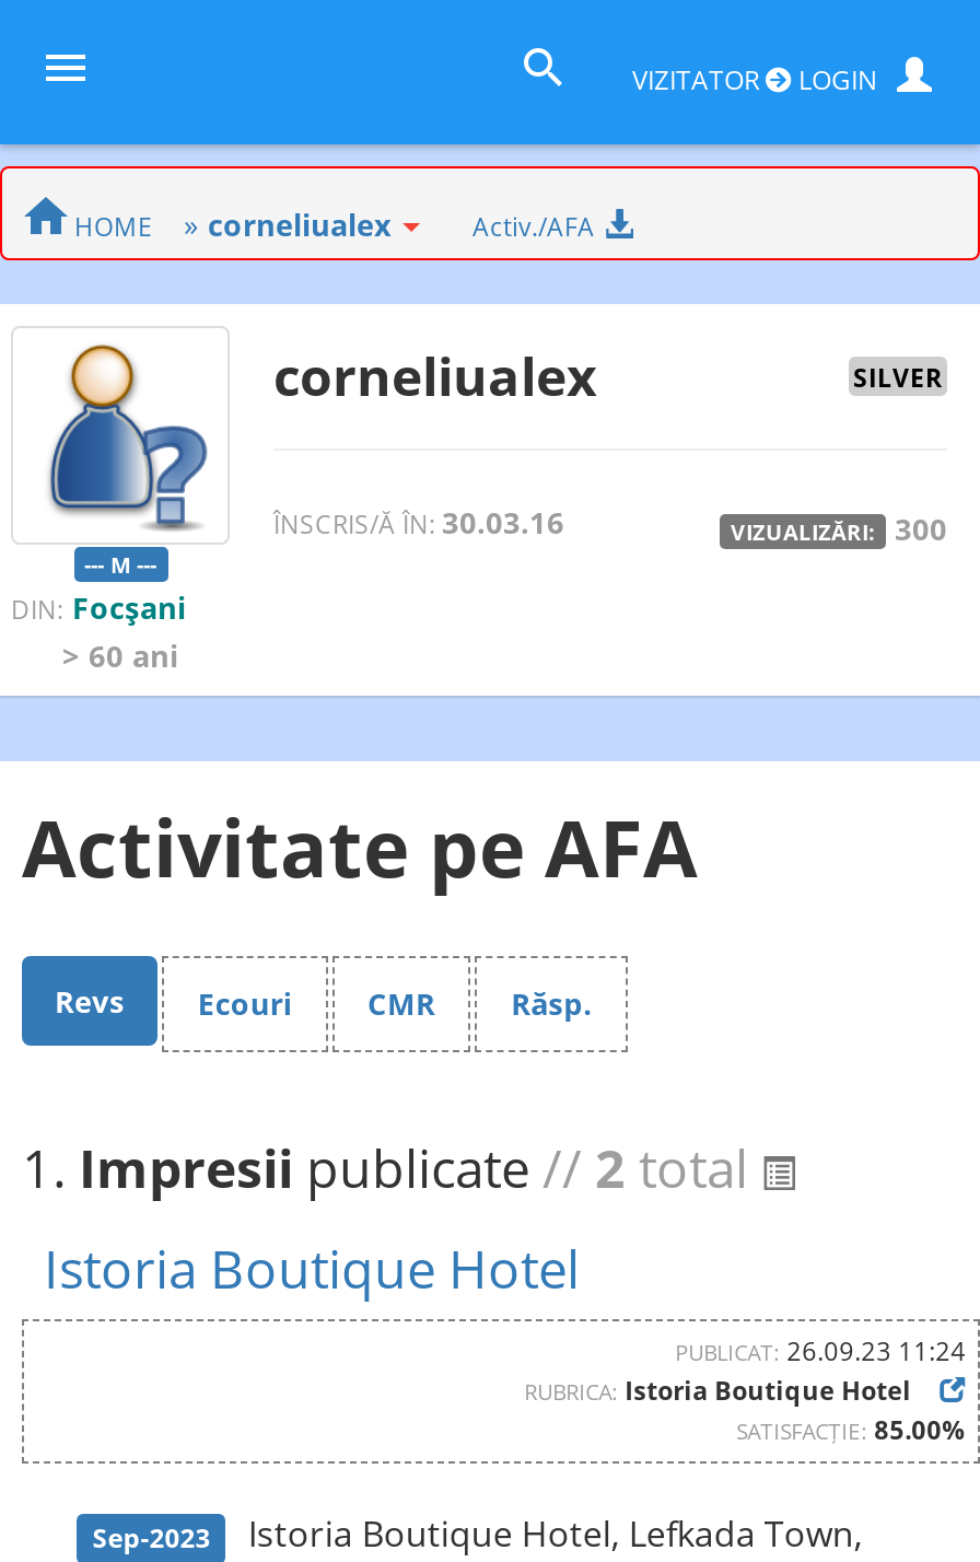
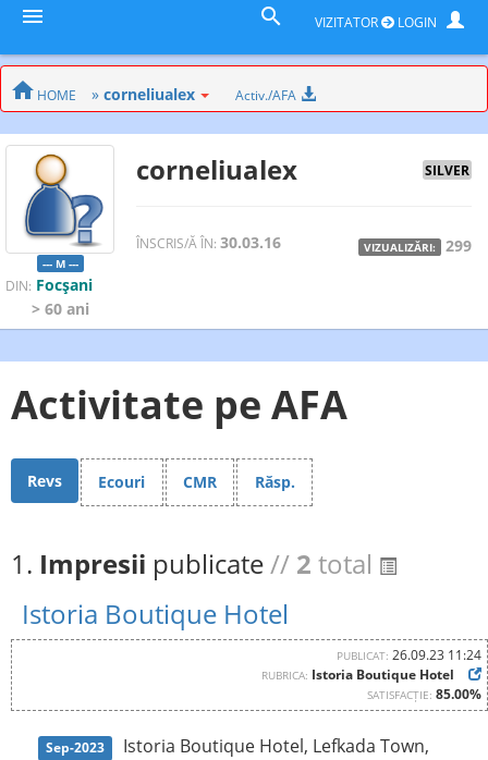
[731,508,947,549] VIZUALIZĂRI: 300 -> [364,235,472,256] VIZUALIZĂRI: 299

